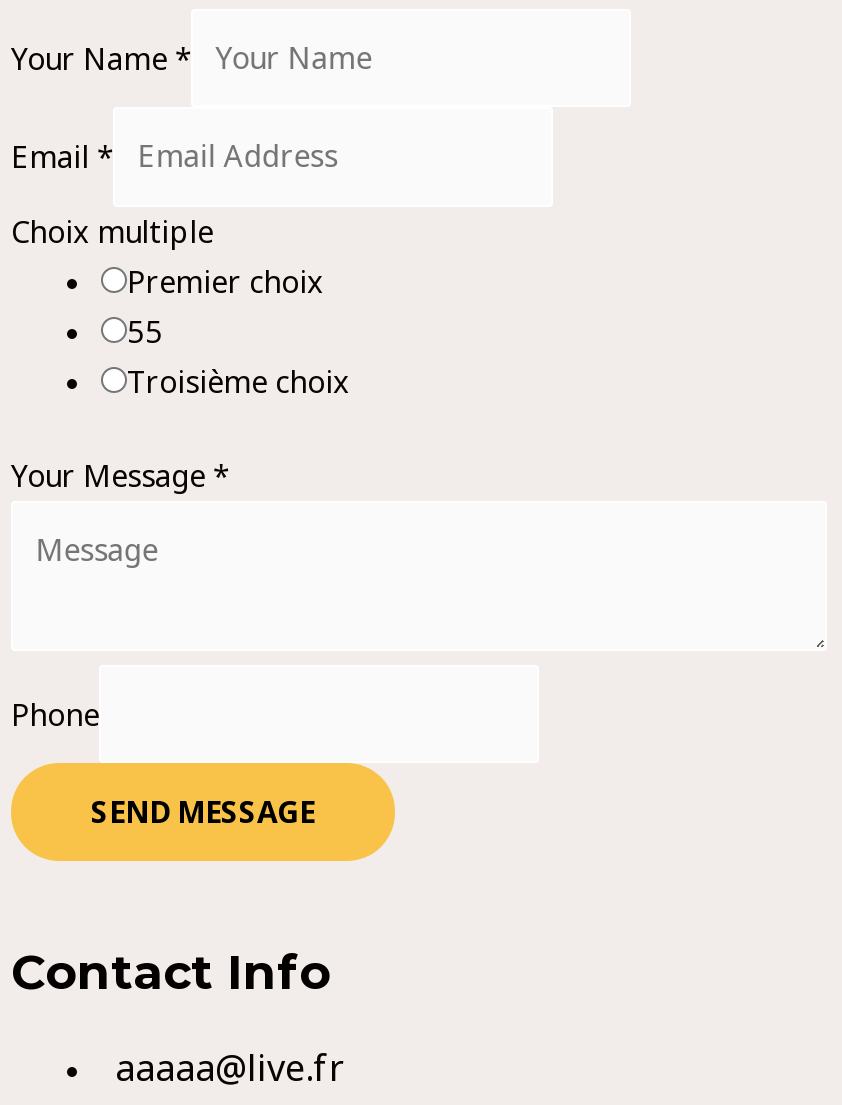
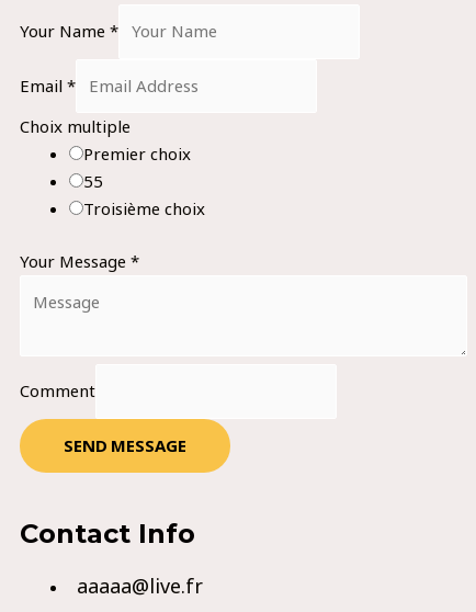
[11,692,99,732] Phone -> [20,380,95,402] Comment

